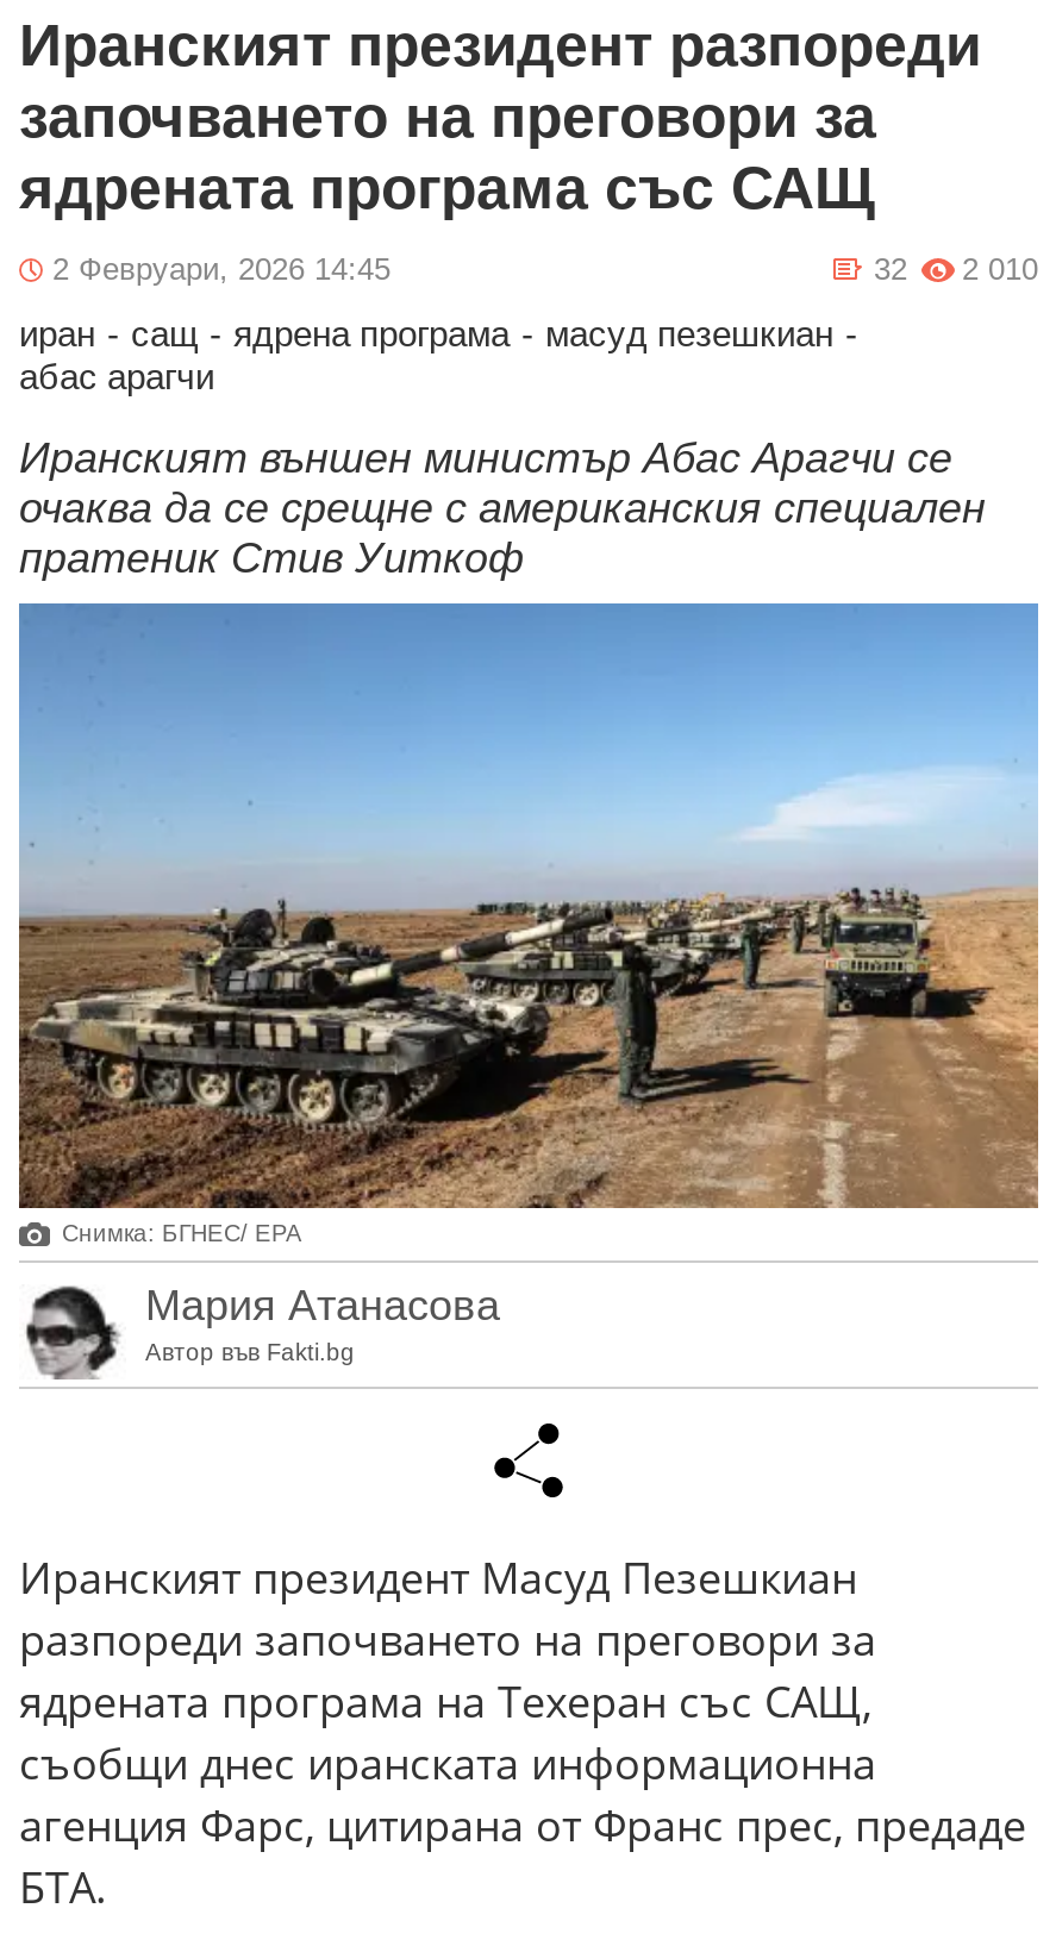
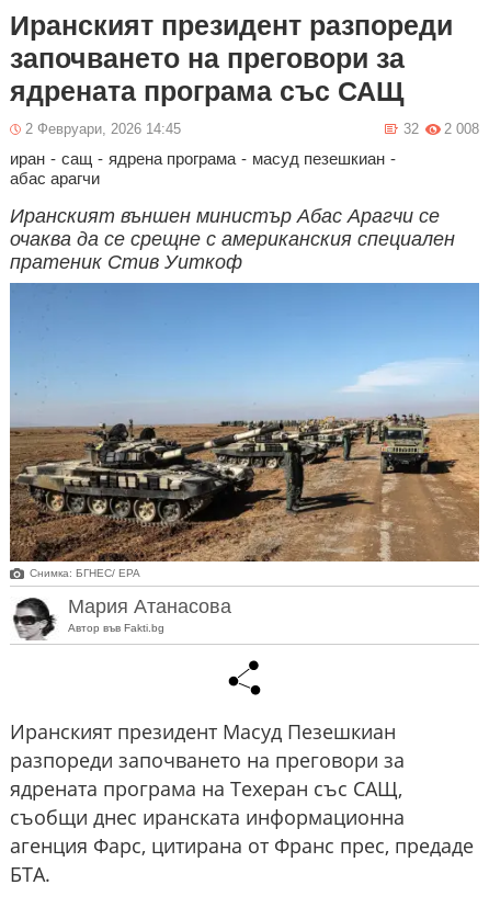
[874,251,1038,287] 32 2 010 -> [403,121,479,137] 32 2 008

